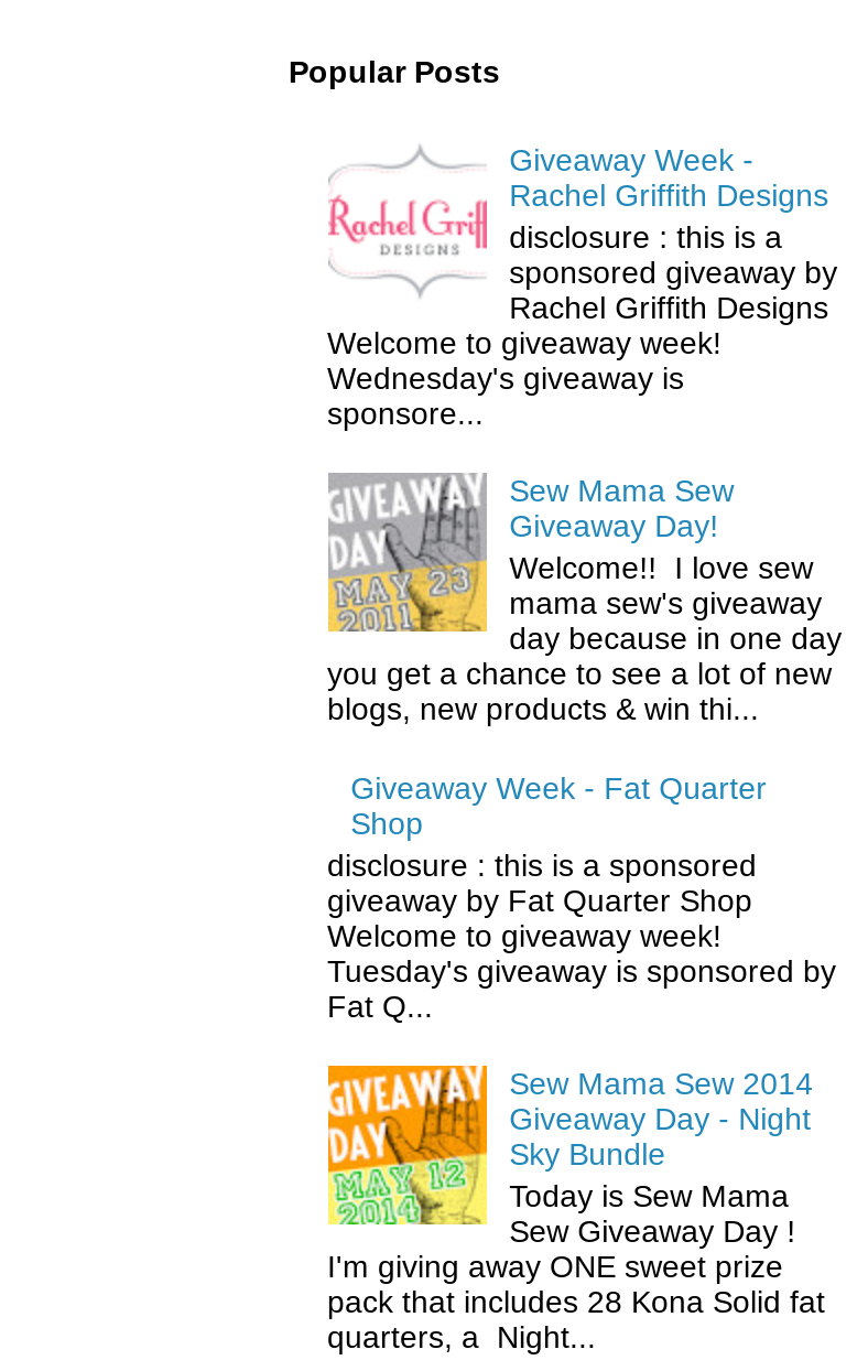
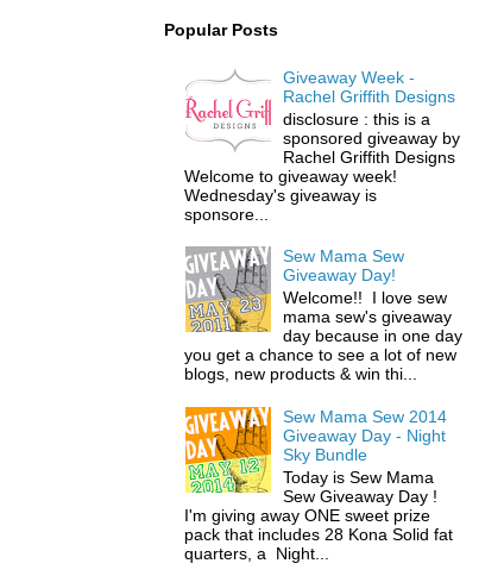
[327,770,836,1023] Giveaway Week - Fat Quarter | Shop | disclosure : this is a sponsored | giveaway by Fat Quarter Shop | Welcome to giveaway week! | Tuesday's giveaway is sponsored by | Fat Q... -> none

